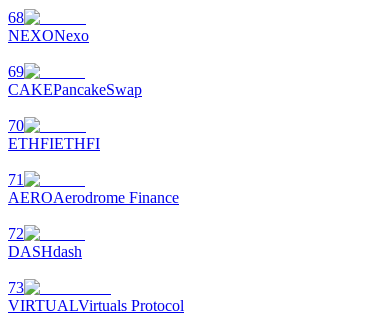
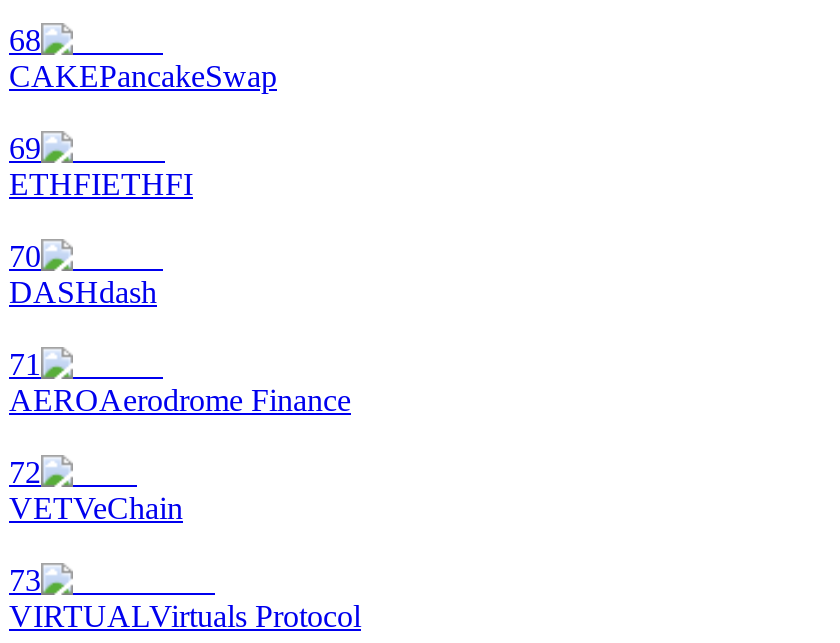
[8,27,89,44] NEXONexo -> none
moved [8,81,142,98] -> [9,60,277,94]: CAKEPancakeSwap
moved [8,135,100,152] -> [9,168,193,202]: ETHFIETHFI
moved [8,243,82,260] -> [9,276,157,310]: DASHdash
none -> [9,492,183,526] VETVeChain

